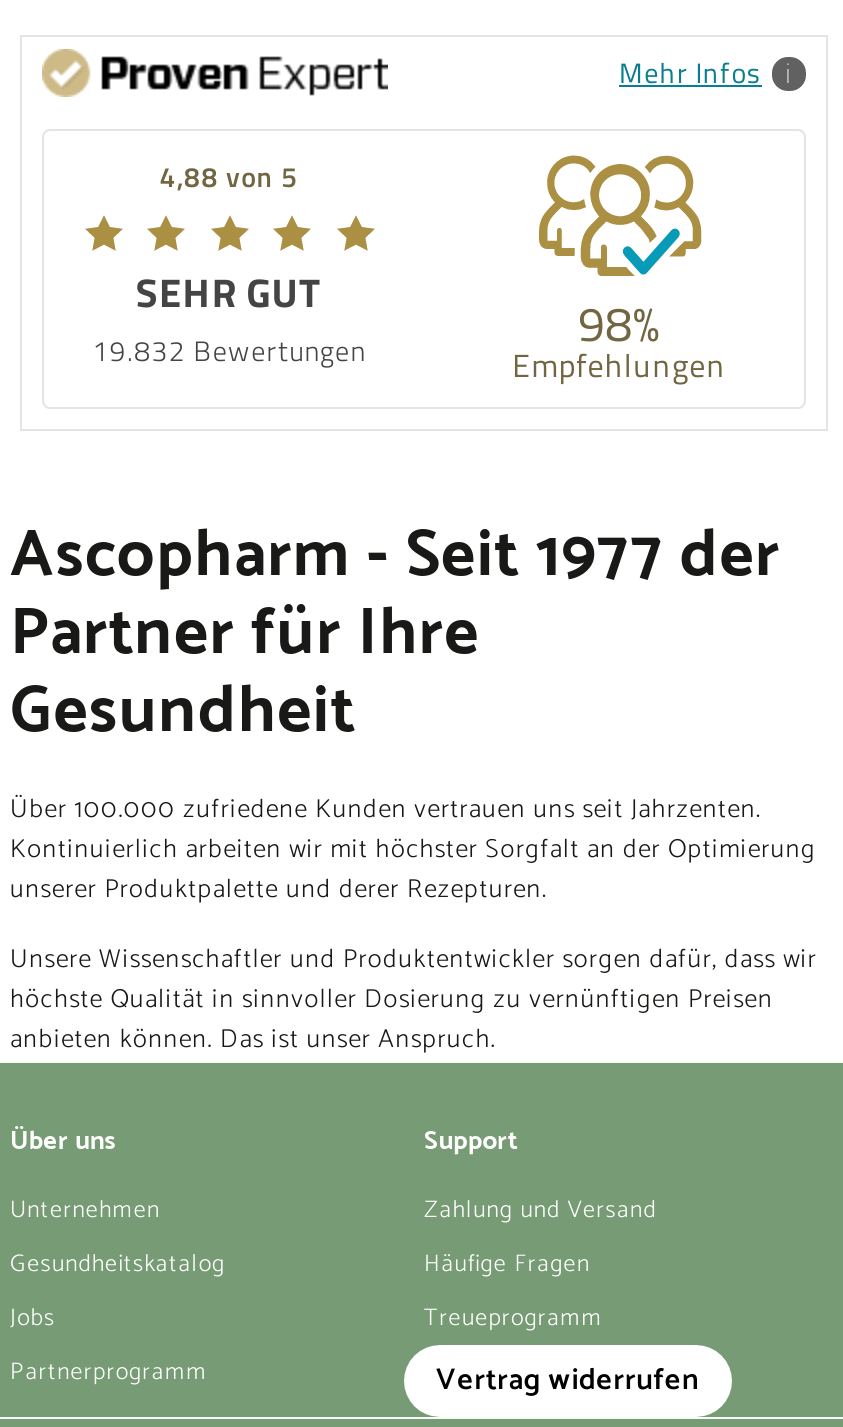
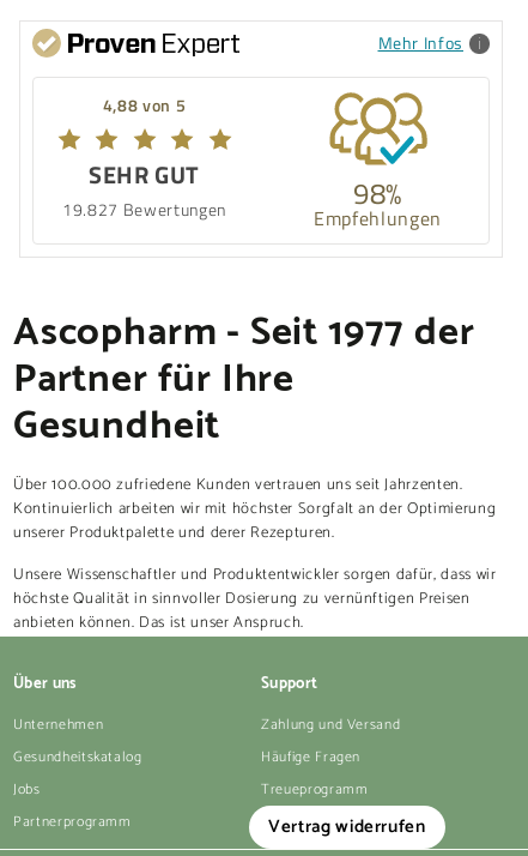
[92,332,366,370] 19.832 Bewertungen -> [62,198,226,221] 19.827 Bewertungen

